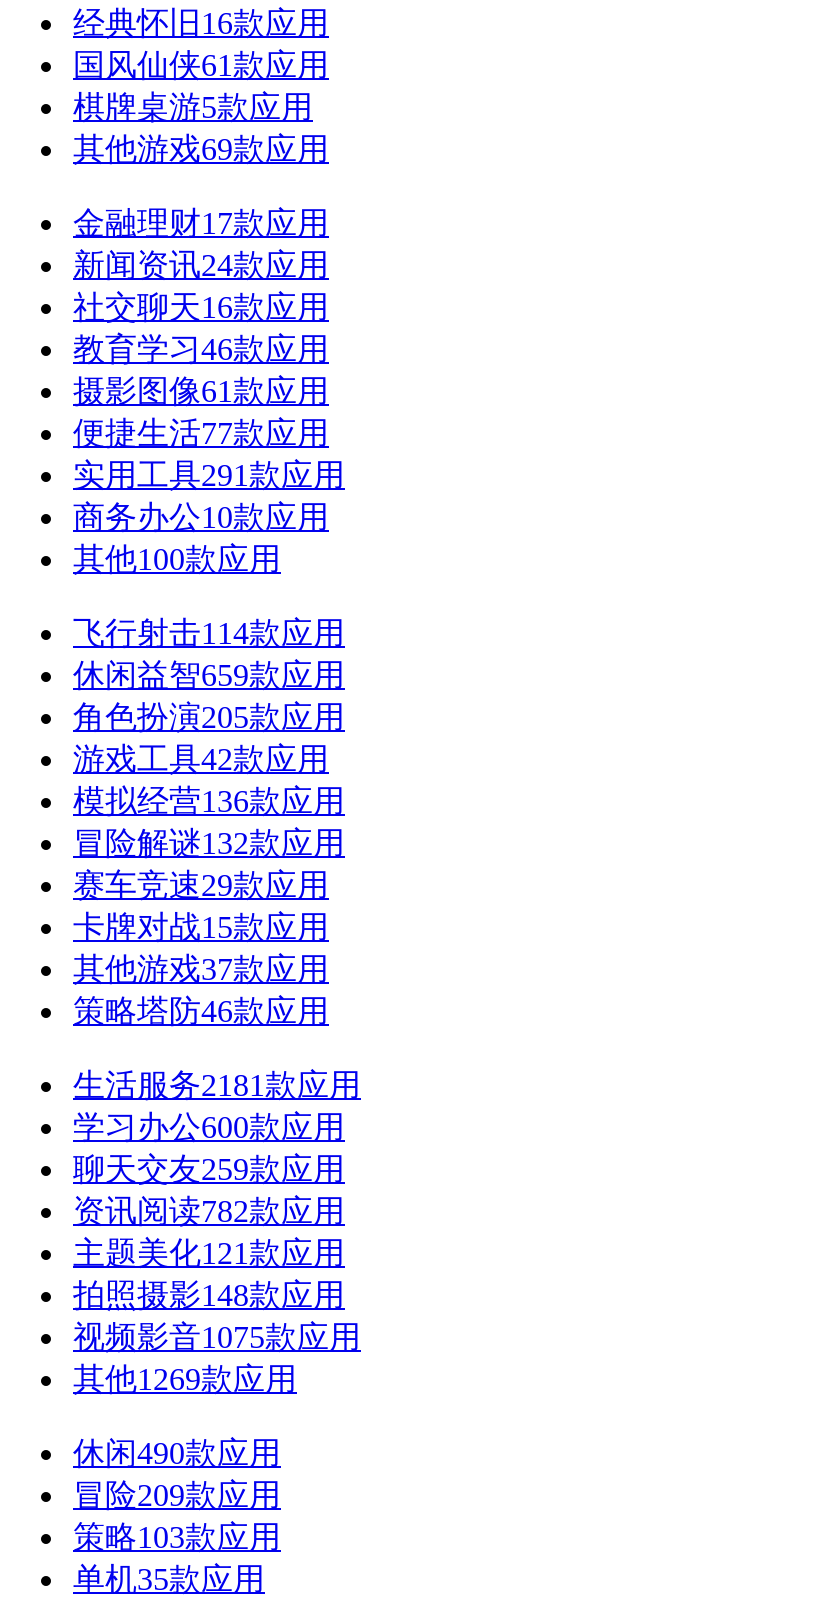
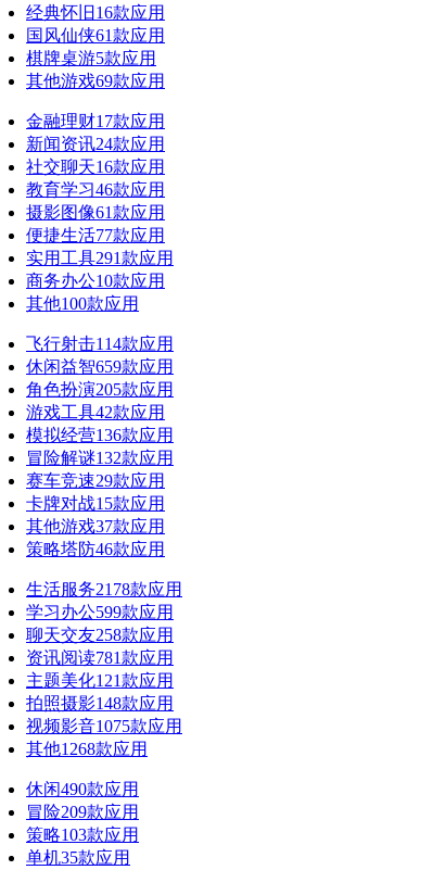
[73,1068,361,1102] 生活服务2181款应用 -> [26,580,182,598] 生活服务2178款应用
[73,1110,345,1144] 学习办公600款应用 -> [26,603,174,621] 学习办公599款应用
[73,1152,345,1186] 聊天交友259款应用 -> [26,626,174,644] 聊天交友258款应用
[73,1194,345,1228] 资讯阅读782款应用 -> [26,648,174,667] 资讯阅读781款应用
[73,1362,297,1396] 其他1269款应用 -> [26,740,148,758] 其他1268款应用

